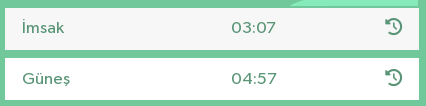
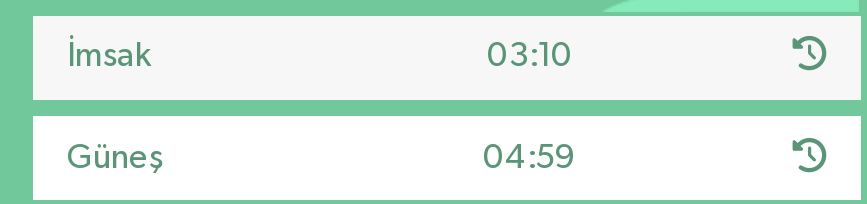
[231,20,276,37] 03:07 -> [487,41,573,75] 03:10
[230,71,276,88] 04:57 -> [483,142,577,176] 04:59

